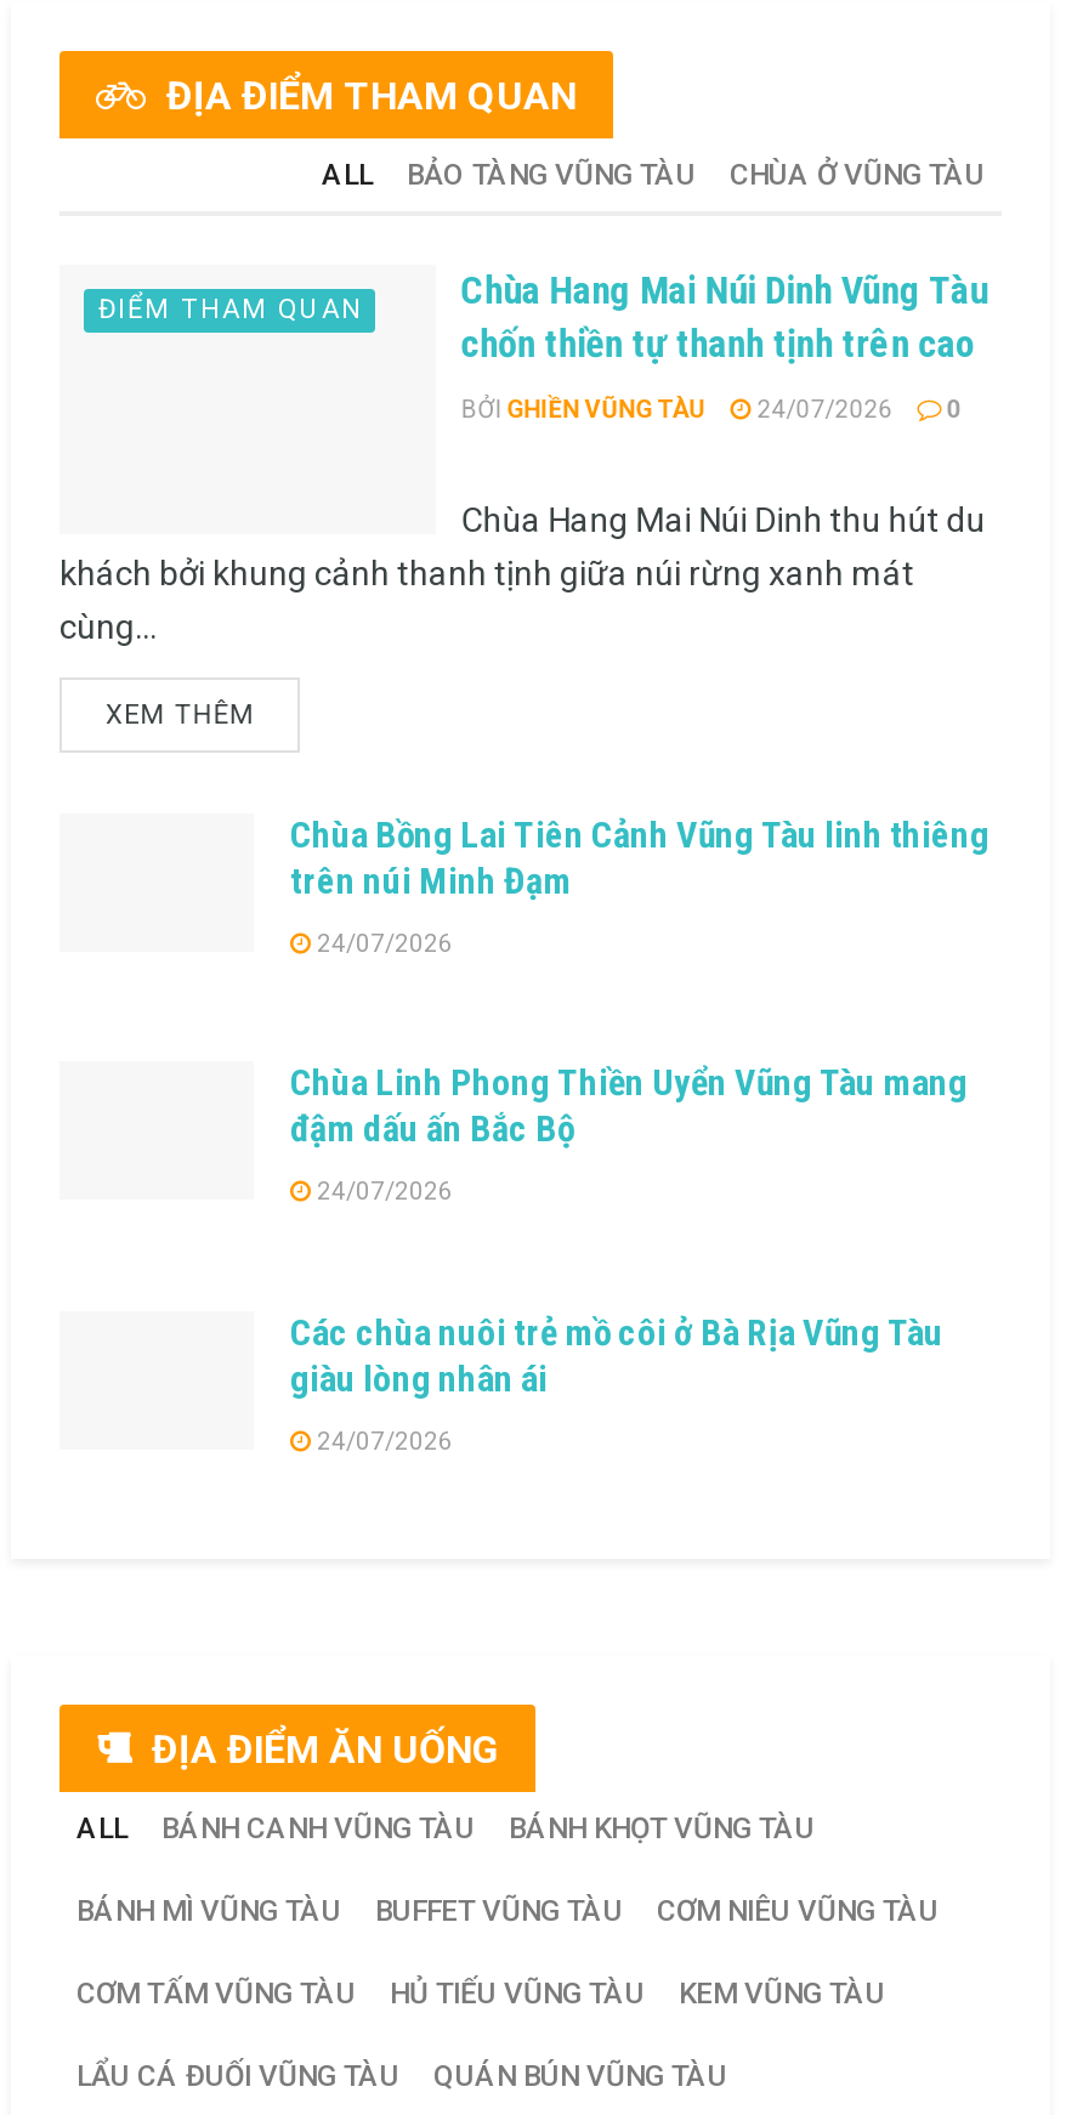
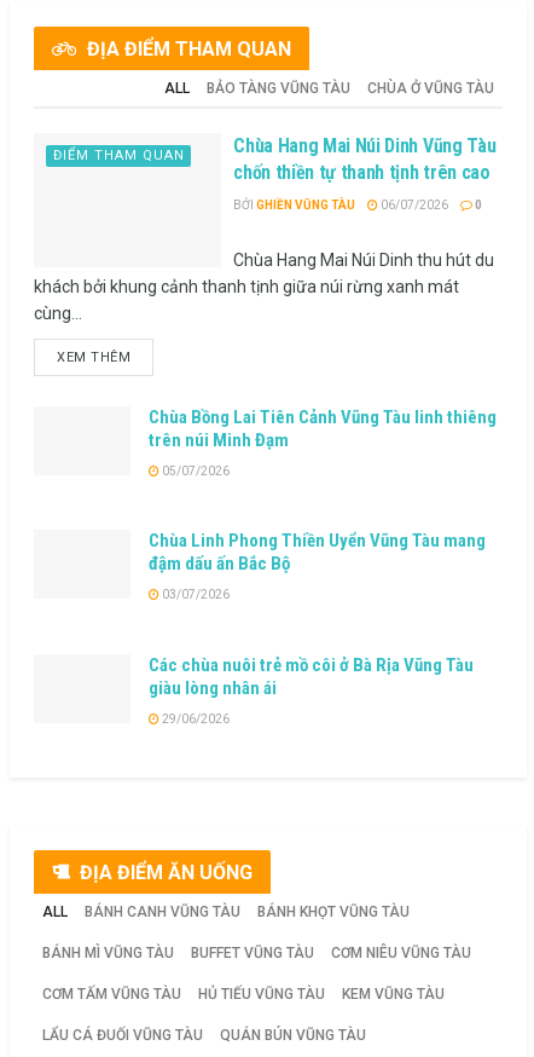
[461,396,961,423] BỞI GHIỀN VŨNG TÀU 24/07/2026 0 -> [233,199,482,212] BỞI GHIỀN VŨNG TÀU 06/07/2026 0
[312,929,453,956] 24/07/2026 -> [159,464,230,477] 05/07/2026
[312,1178,453,1205] 24/07/2026 -> [159,588,230,601] 03/07/2026
[312,1427,453,1454] 24/07/2026 -> [159,712,230,725] 29/06/2026

